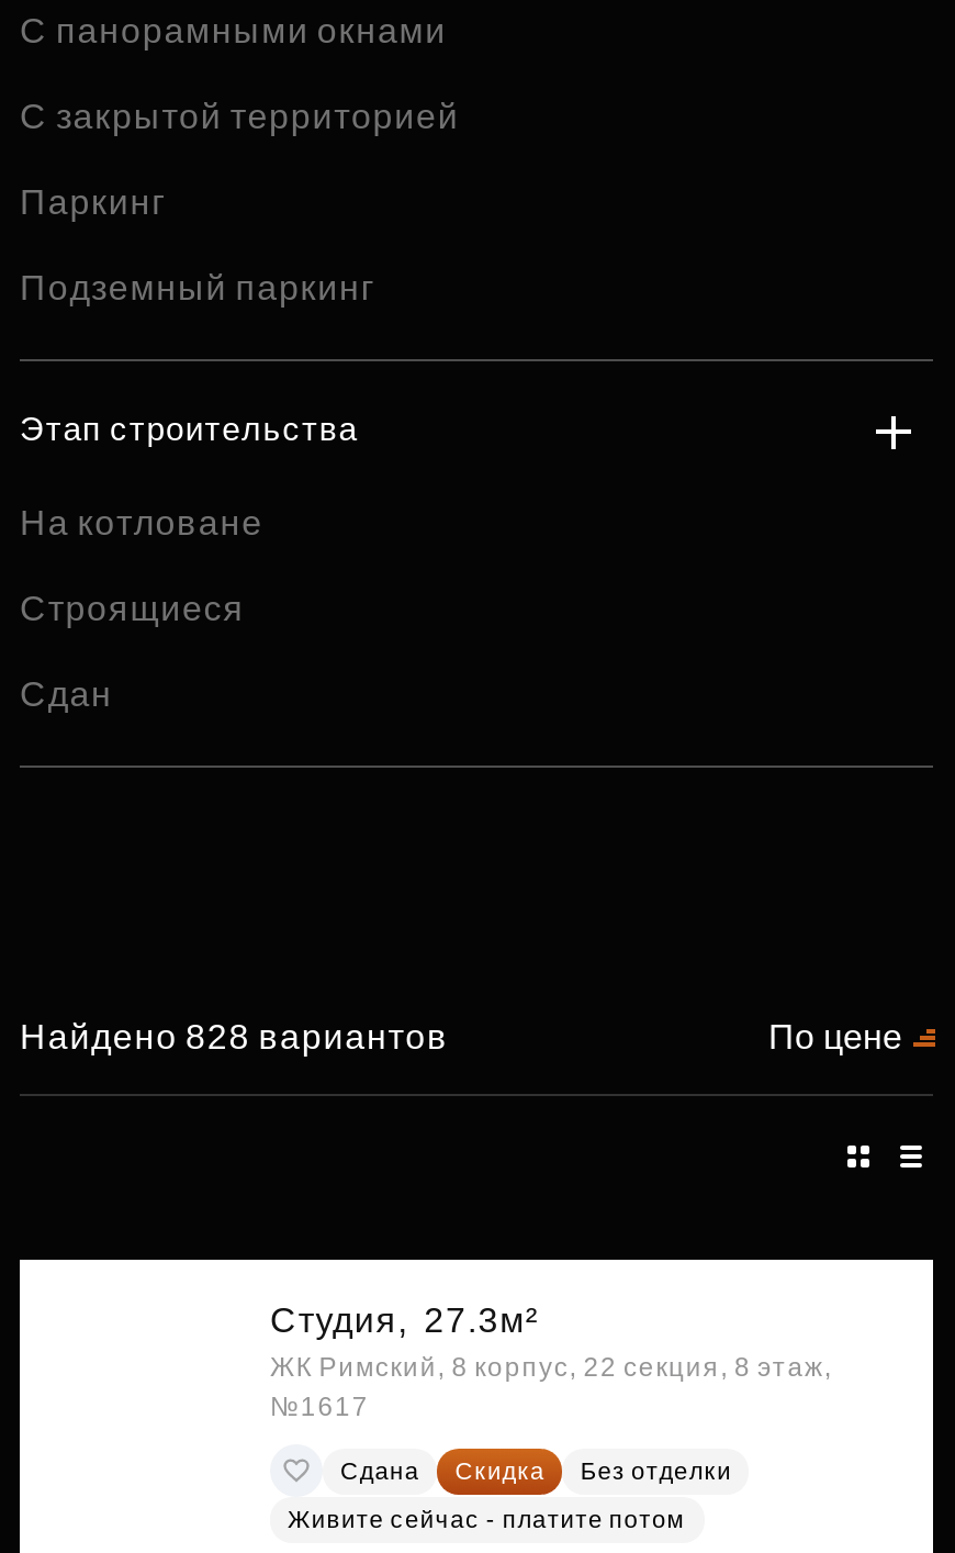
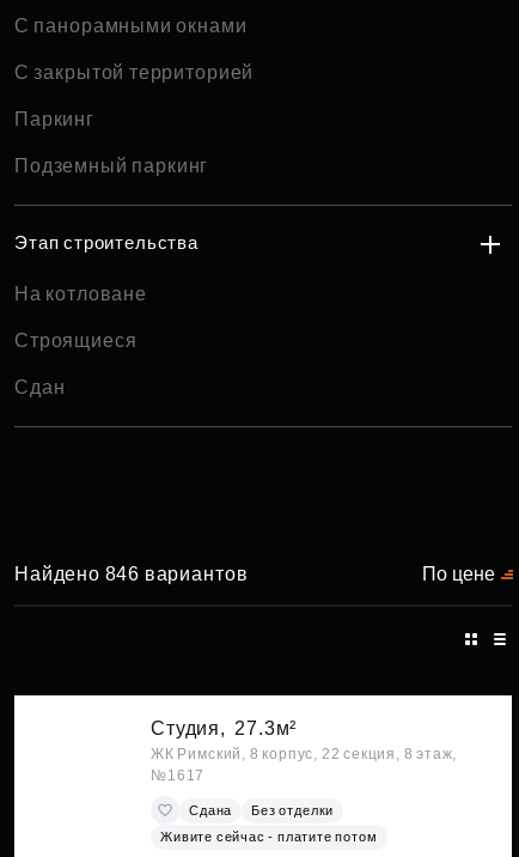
[20,1018,449,1055] Найдено 828 вариантов -> [14,564,248,584] Найдено 846 вариантов
[455,1456,545,1483] Скидка -> none

